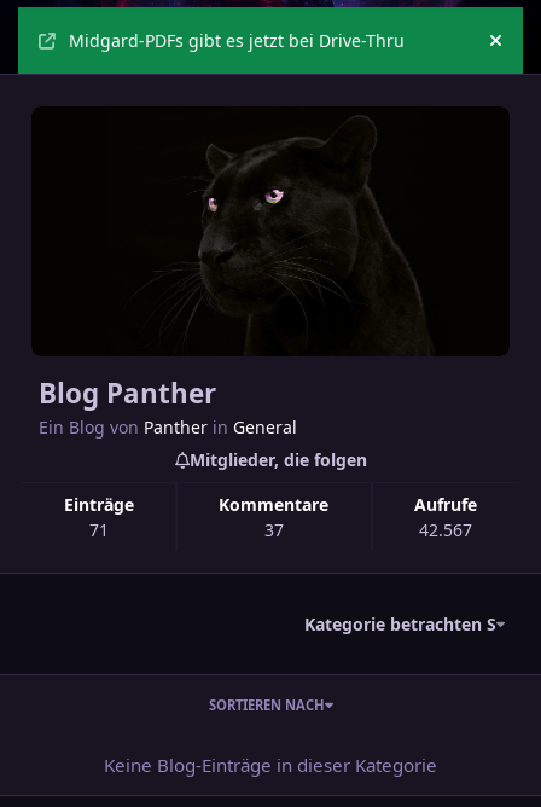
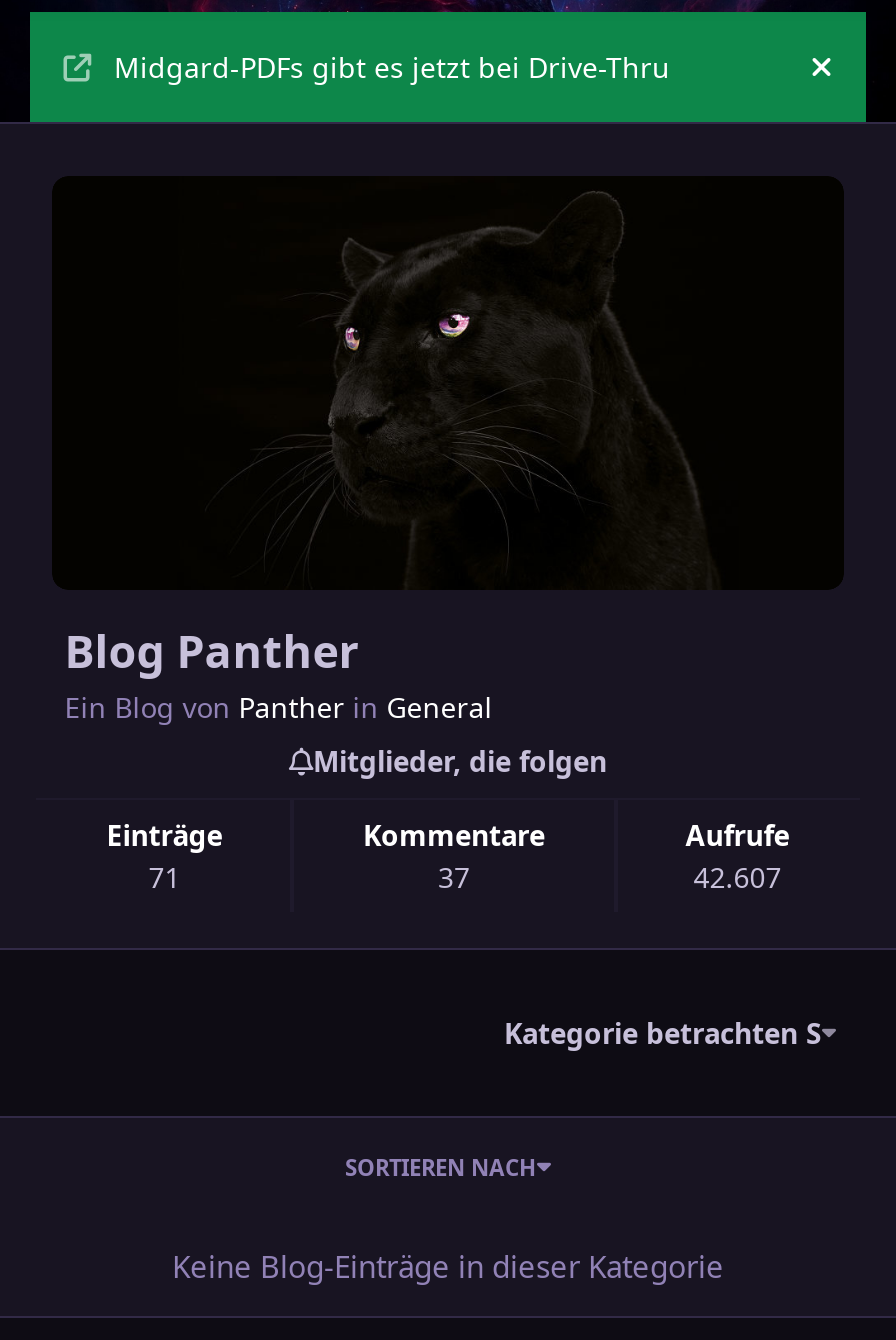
[419,518,472,541] 42.567 -> [693,858,781,896] 42.607

